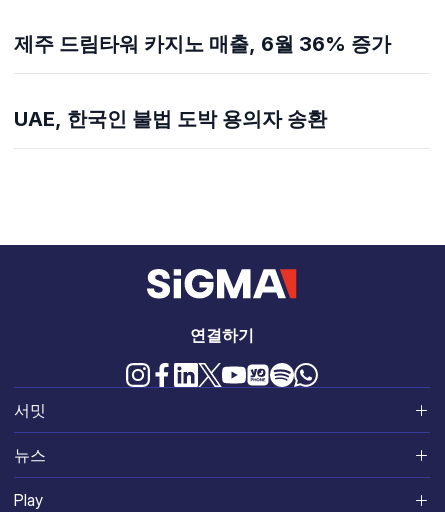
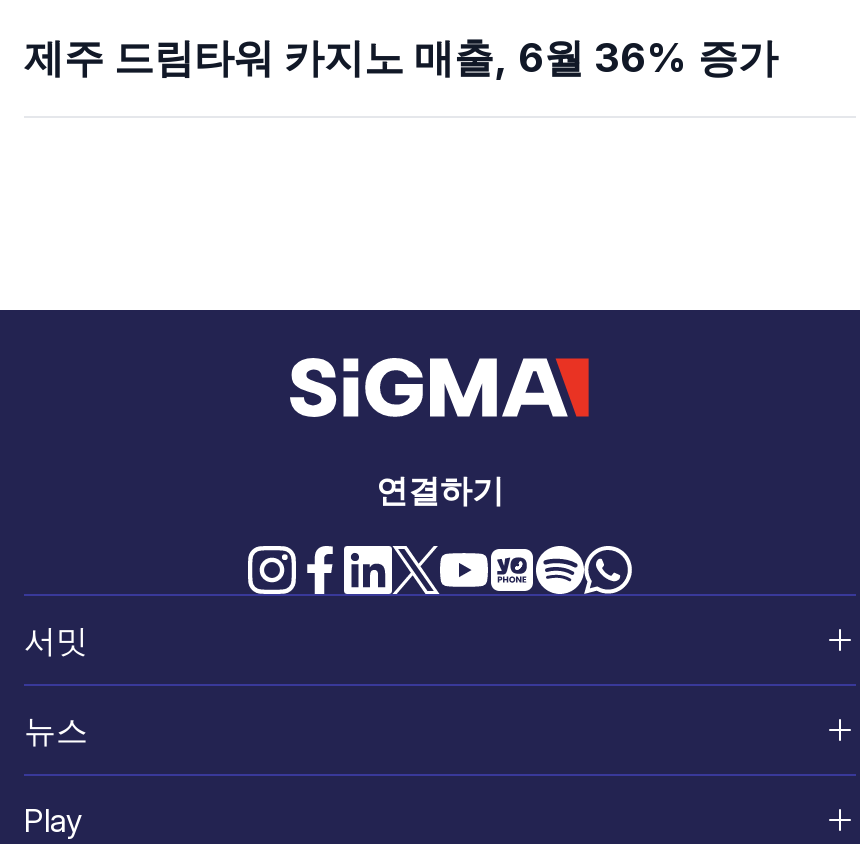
[14,107,327,131] UAE, 한국인 불법 도박 용의자 송환 -> none

